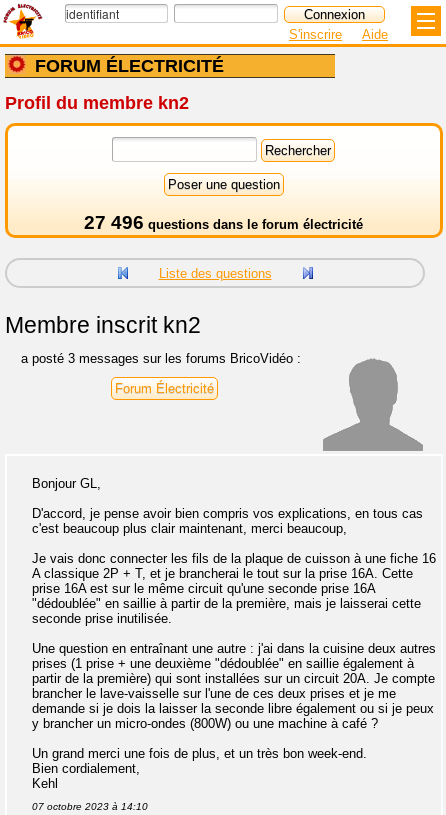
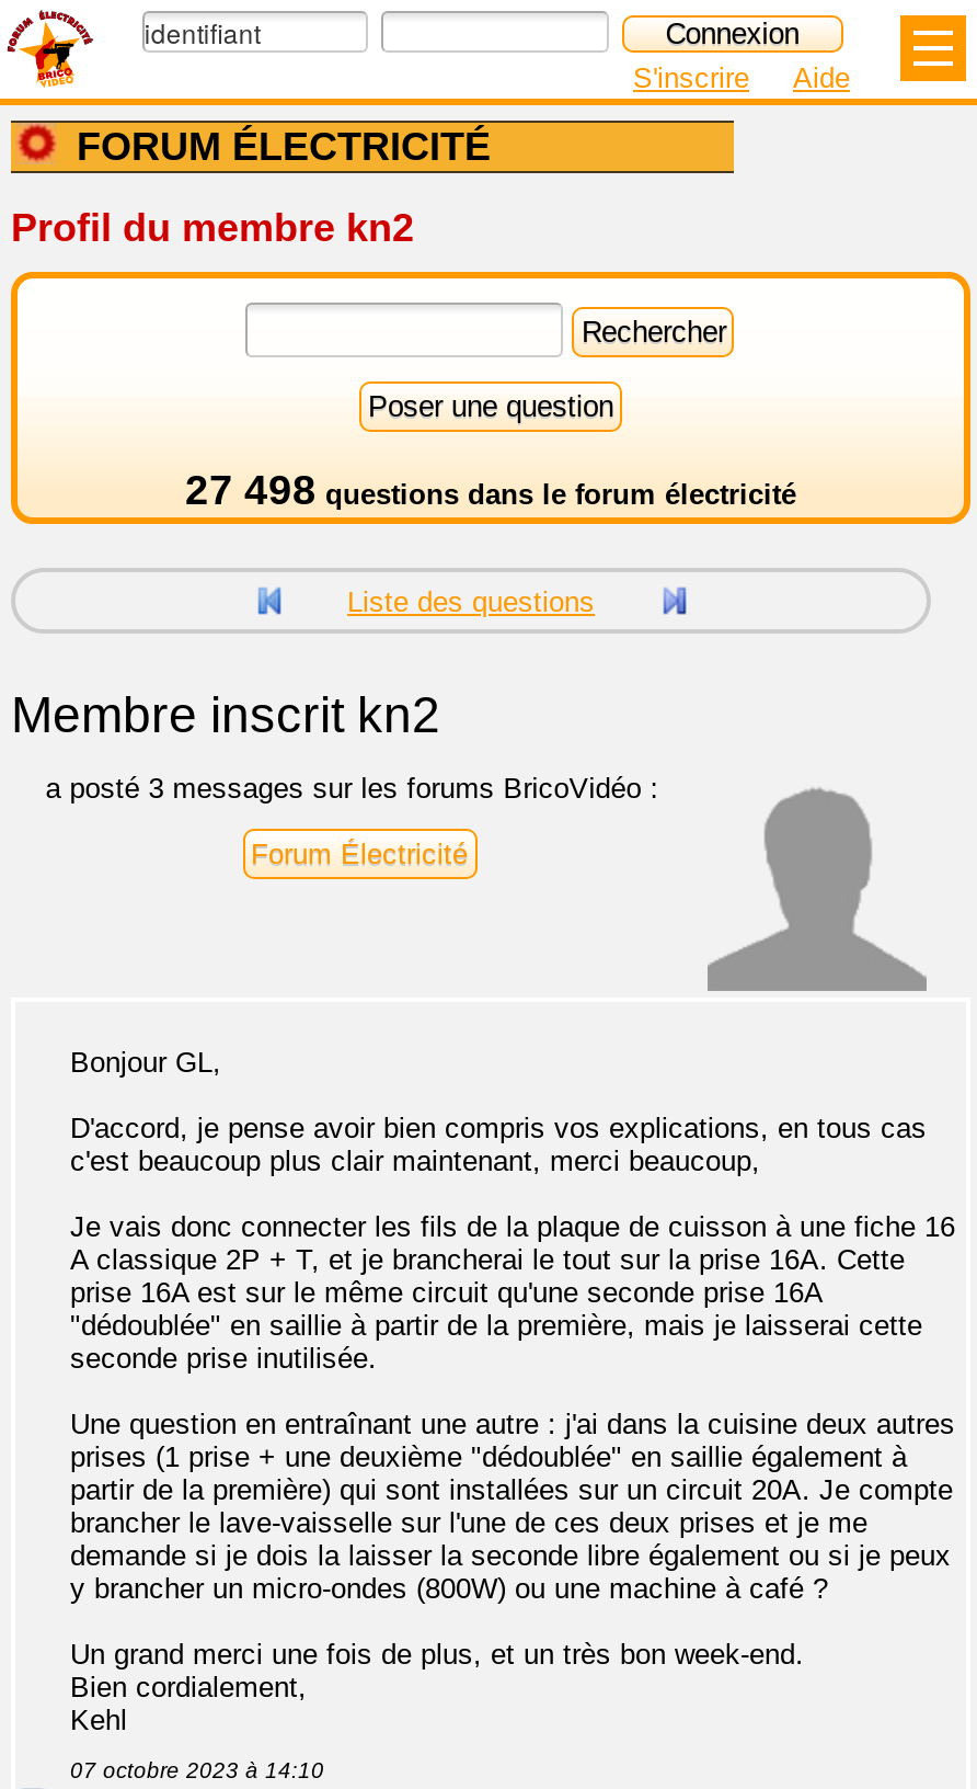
[84,212,363,233] 27 496 questions dans le forum électricité -> [185,467,796,513] 27 498 questions dans le forum électricité

